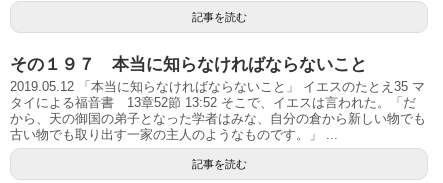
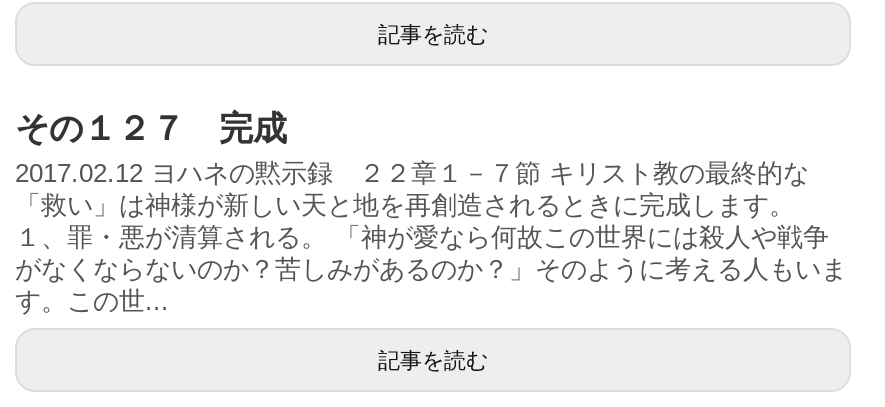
[10,55,426,142] その１９７ 本当に知らなければならないこと | 2019.05.12 「本当に知らなければならないこと」 イエスのたとえ35 マ | タイによる福音書 13章52節 13:52 そこで、イエスは言われた。「だ | から、天の御国の弟子となった学者はみな、自分の倉から新しい物でも | 古い物でも取り出す一家の主人のようなものです。」 ... -> [15,110,847,316] その１２７ 完成 | 2017.02.12 ヨハネの黙示録 ２２章１－７節 キリスト教の最終的な | 「救い」は神様が新しい天と地を再創造されるときに完成します。 | １、罪・悪が清算される。 「神が愛なら何故この世界には殺人や戦争 | がなくならないのか？苦しみがあるのか？」そのように考える人もいま | す。この世...

